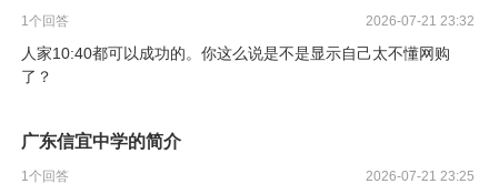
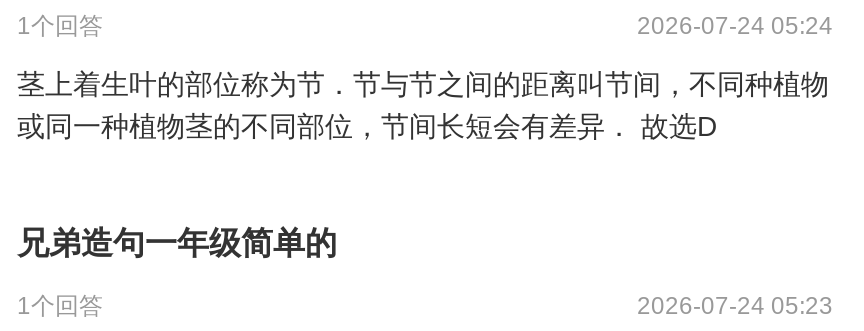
[366,13,475,29] 2026-07-21 23:32 -> [637,12,833,40] 2026-07-24 05:24
[21,44,450,85] 人家10:40都可以成功的。你这么说是不是显示自己太不懂网购 | 了？ -> [17,68,829,142] 茎上着生叶的部位称为节．节与节之间的距离叫节间，不同种植物 | 或同一种植物茎的不同部位，节间长短会有差异． 故选D
[21,132,181,151] 广东信宜中学的简介 -> [17,226,337,260] 兄弟造句一年级简单的
[366,169,475,184] 2026-07-21 23:25 -> [637,292,833,320] 2026-07-24 05:23

